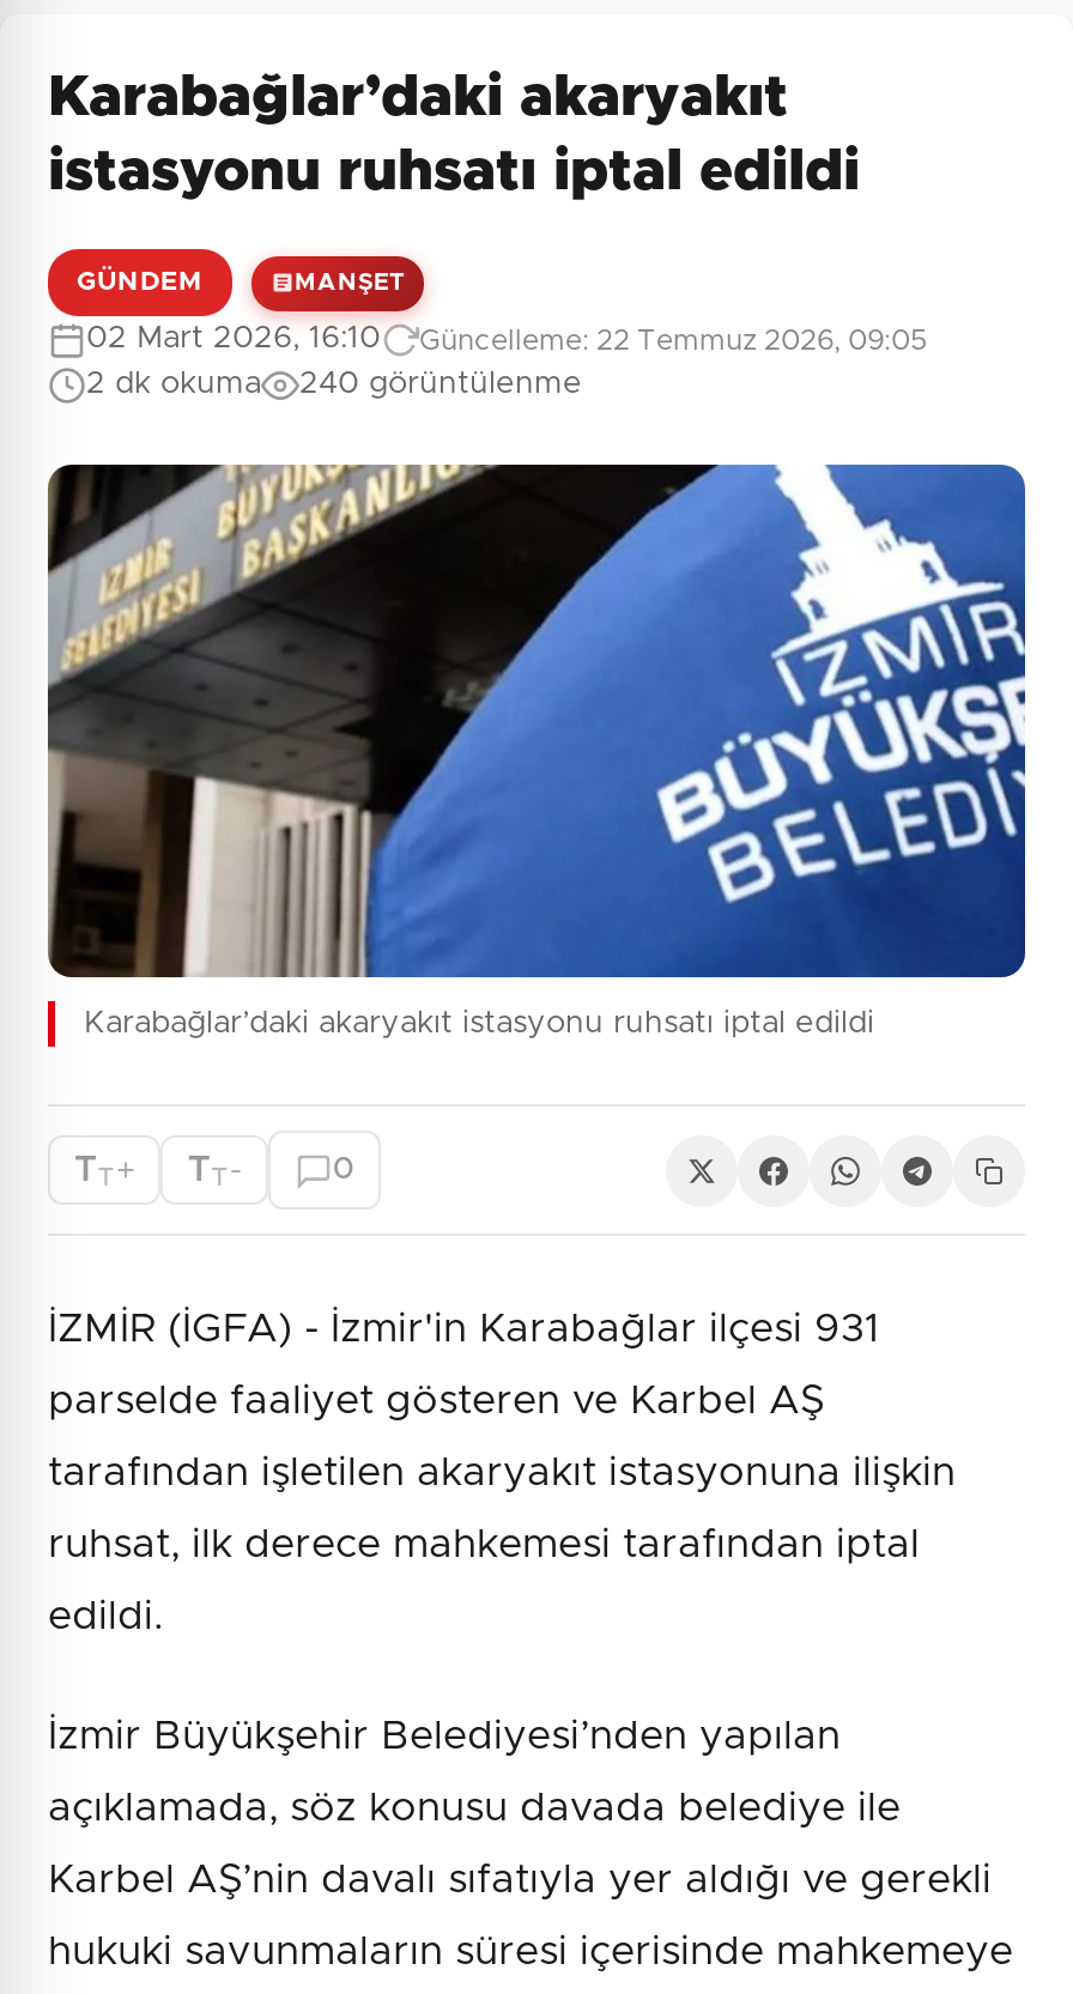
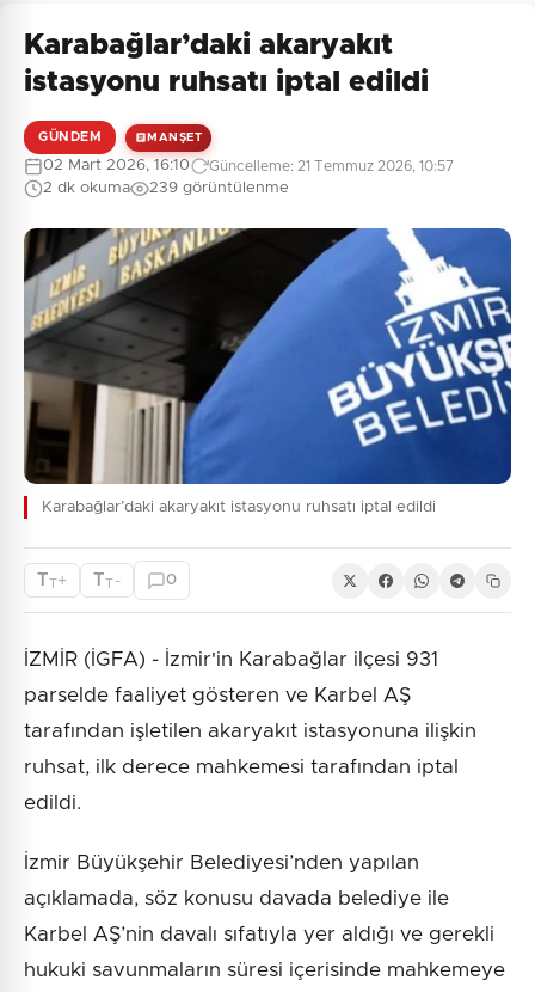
[419,325,927,353] Güncelleme: 22 Temmuz 2026, 09:05 -> [209,158,454,173] Güncelleme: 21 Temmuz 2026, 10:57
[299,369,582,400] 240 görüntülenme -> [149,180,289,196] 239 görüntülenme

